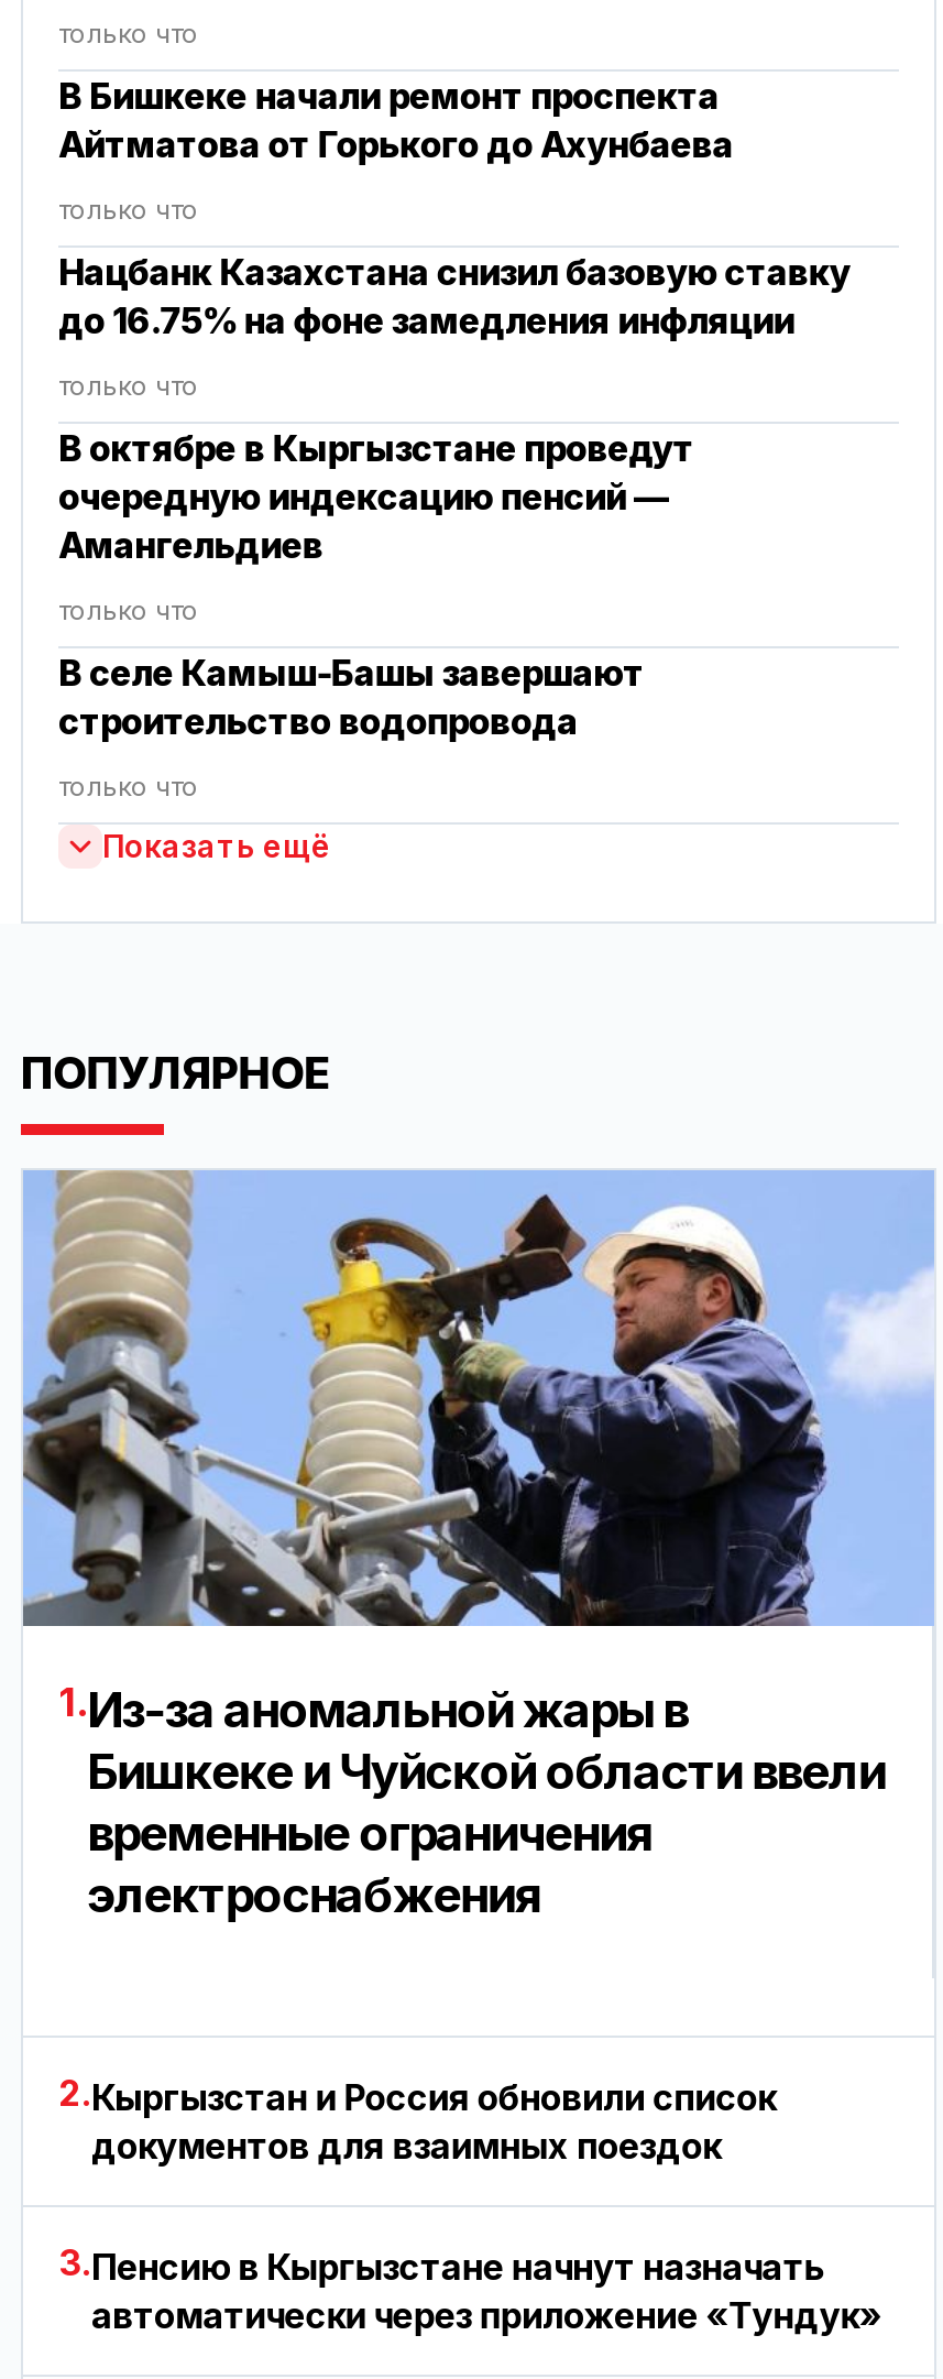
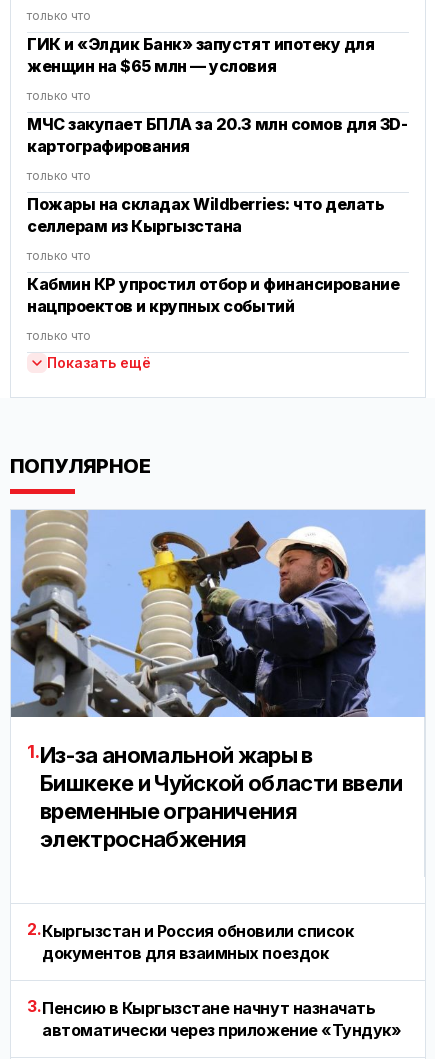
[58,74,733,167] В Бишкеке начали ремонт проспекта | Айтматова от Горького до Ахунбаева -> [27,34,374,76] ГИК и «Элдик Банк» запустят ипотеку для | женщин на $65 млн — условия
[58,250,850,343] Нацбанк Казахстана снизил базовую ставку | до 16.75% на фоне замедления инфляции -> [27,114,407,156] МЧС закупает БПЛА за 20.3 млн сомов для 3D- | картографирования
[58,426,693,567] В октябре в Кыргызстане проведут | очередную индексацию пенсий — | Амангельдиев -> [27,194,384,236] Пожары на складах Wildberries: что делать | селлерам из Кыргызстана
[58,651,644,744] В селе Камыш-Башы завершают | строительство водопровода -> [27,274,399,316] Кабмин КР упростил отбор и финансирование | нацпроектов и крупных событий

